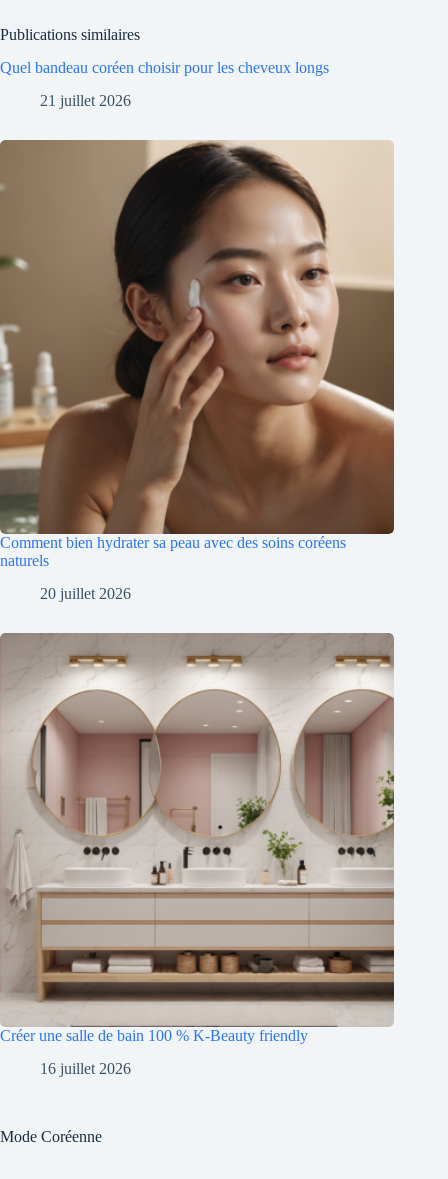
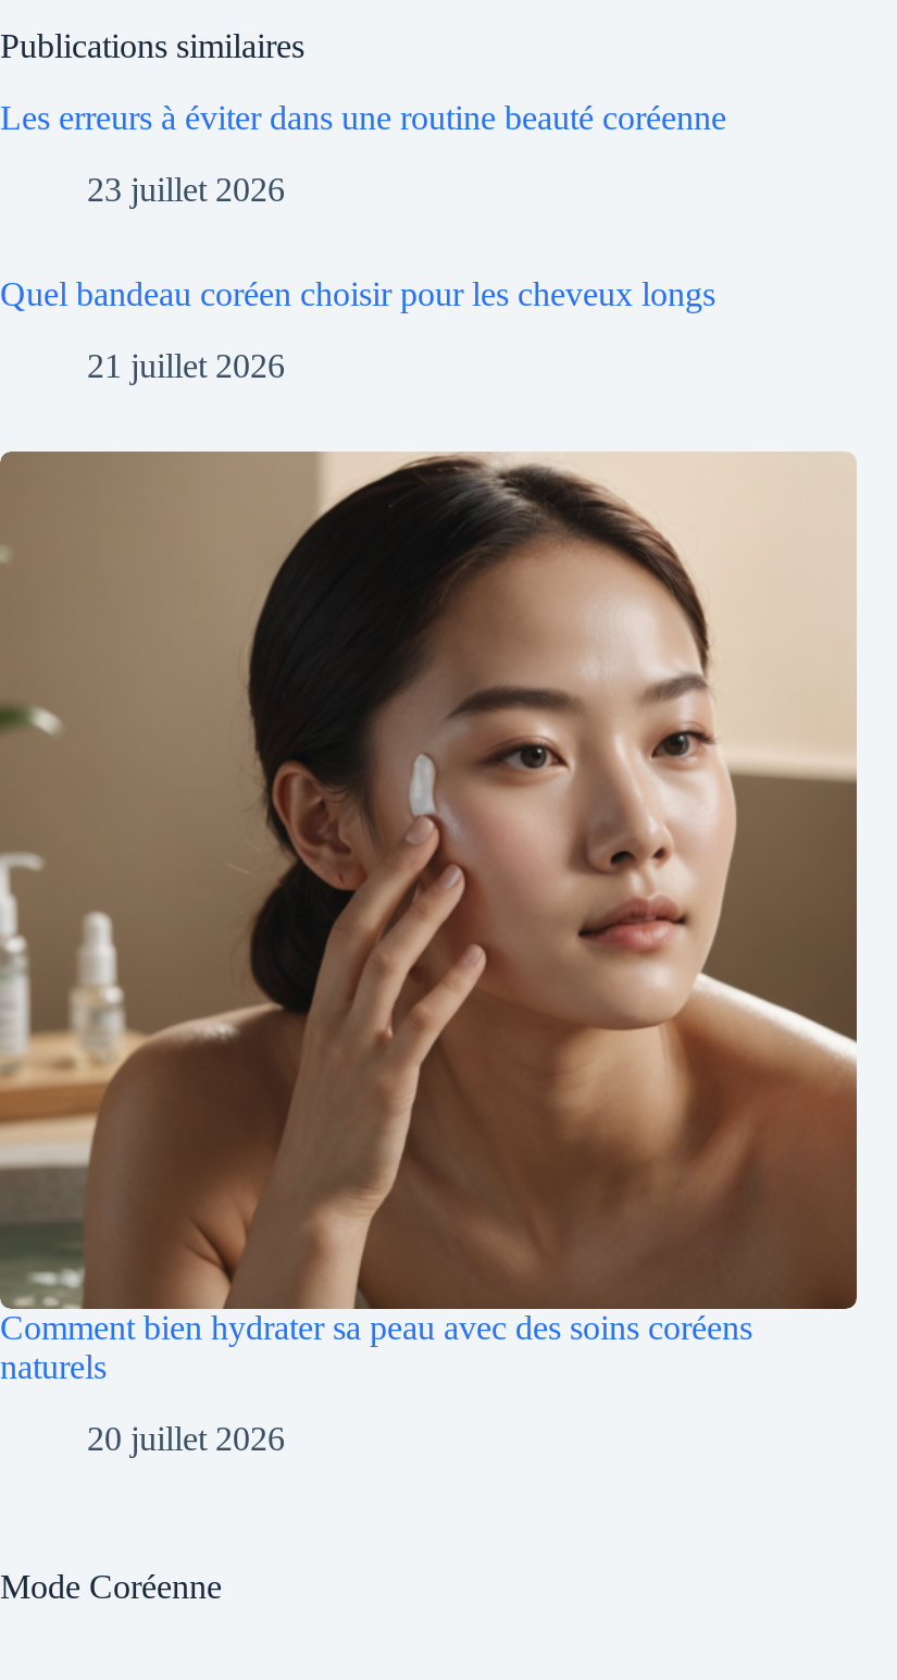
none -> [0,99,726,208] Les erreurs à éviter dans une routine beauté coréenne | 23 juillet 2026
moved [0,59,396,602] -> [0,275,861,1457]: [image] | Quel bandeau coréen choisir pour les cheveux longs | 21 juillet 2026 | Comment bien hydrater sa peau avec des soins coréens | naturels | 20 juillet 2026
[0,632,394,1077] [image] | Créer une salle de bain 100 % K-Beauty friendly | 16 juillet 2026 -> none

